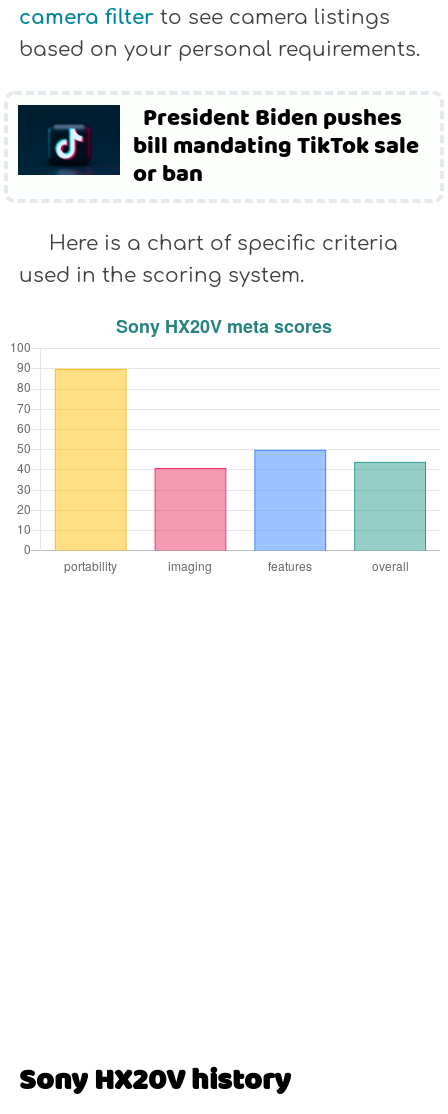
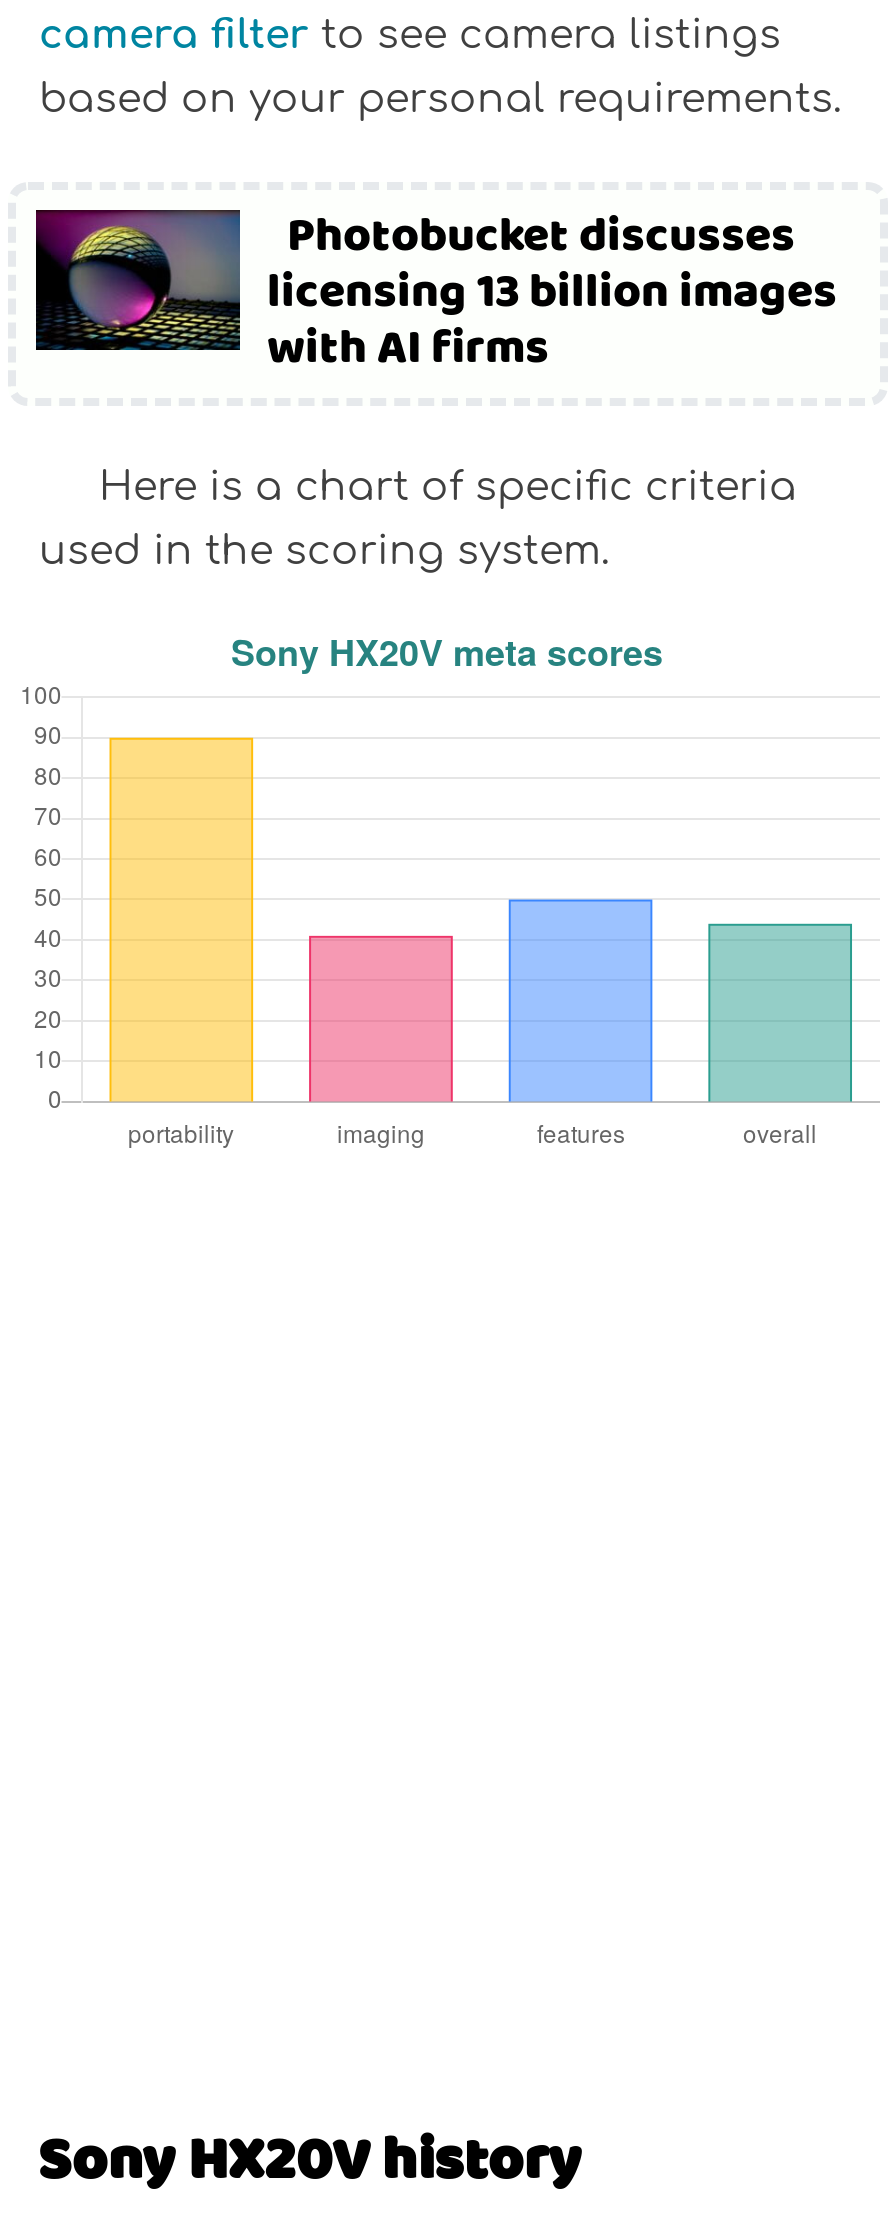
[18,100,419,194] [image] | President Biden pushes | bill mandating TikTok sale | or ban -> [36,201,837,389] [image] | Photobucket discusses | licensing 13 billion images | with AI firms

